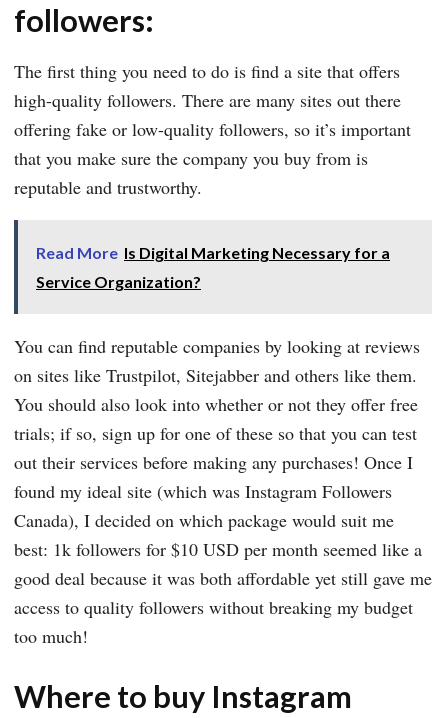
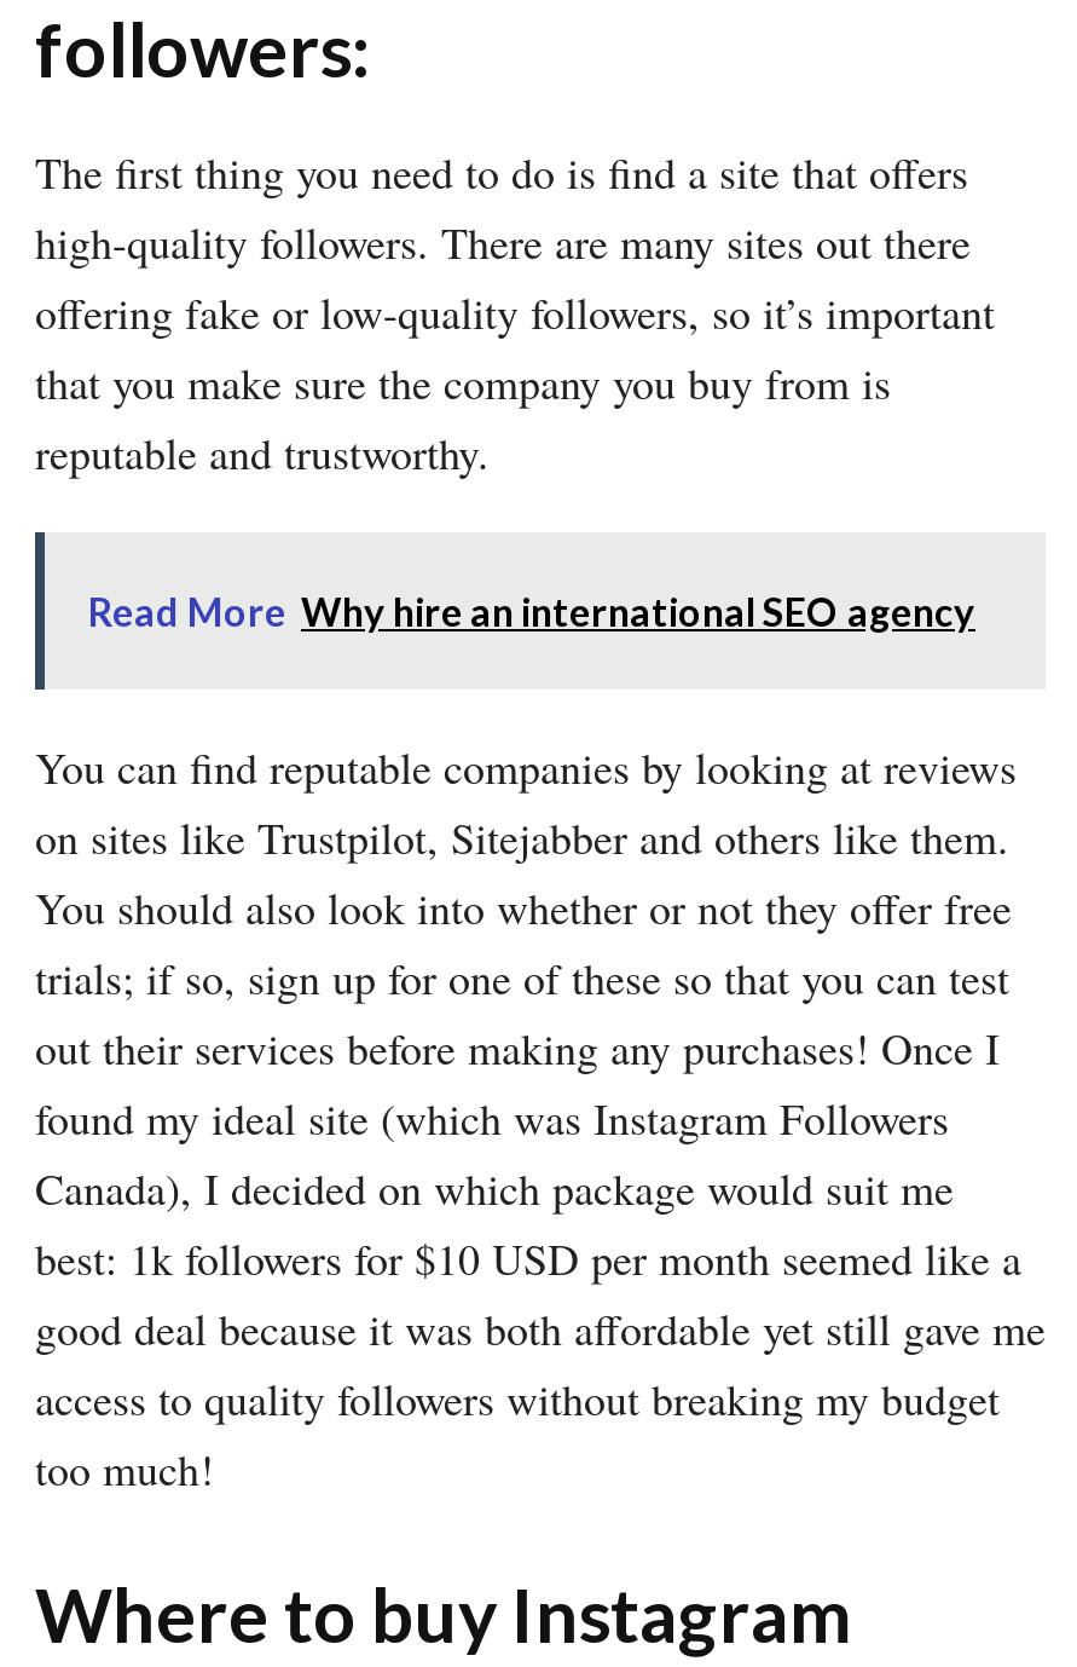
[36,242,390,290] Read More Is Digital Marketing Necessary for a | Service Organization? -> [88,587,975,633] Read More Why hire an international SEO agency

